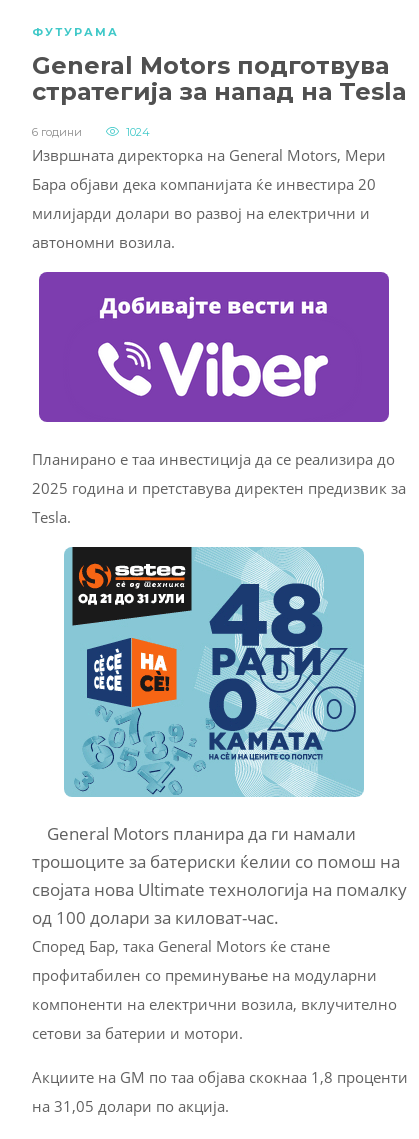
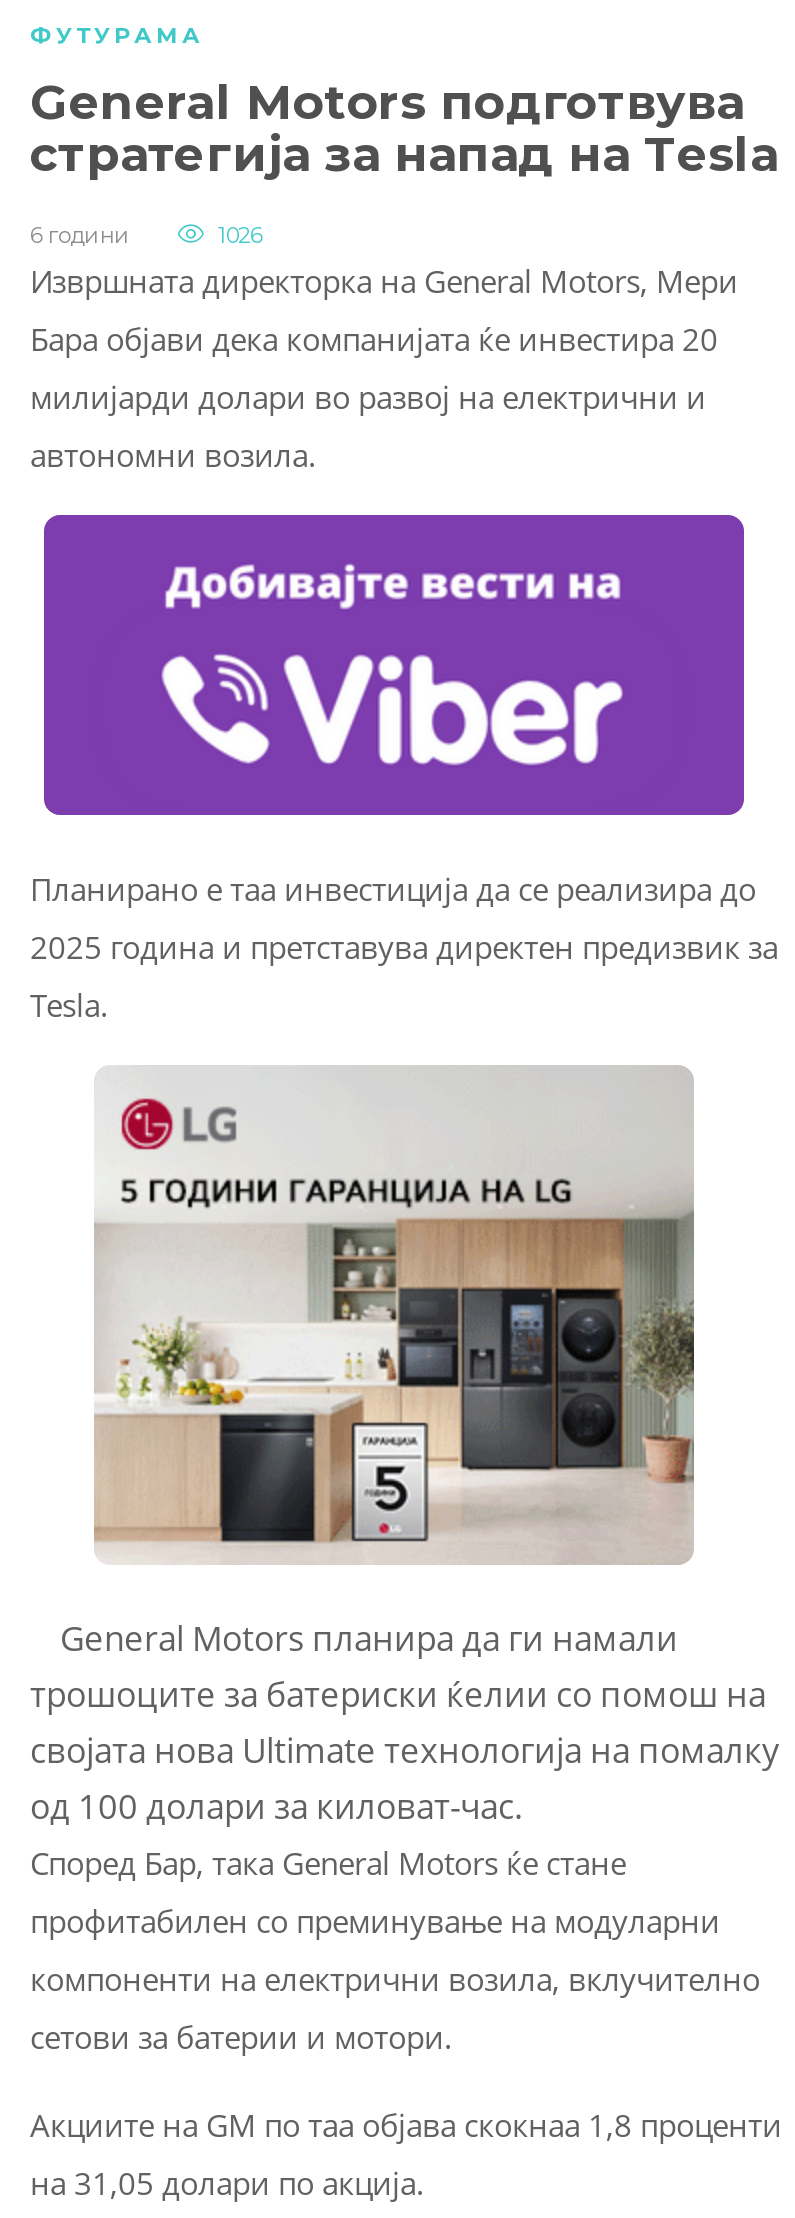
[123,125,150,139] 1024 -> [212,220,262,248] 1026
[64,546,365,797] [image] -> [94,1065,696,1565] [image]

